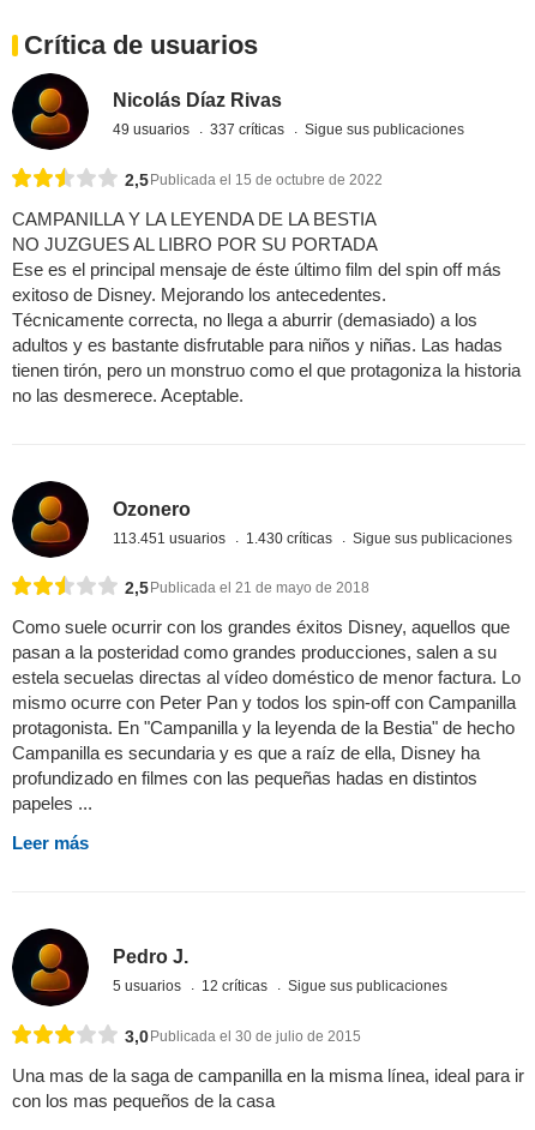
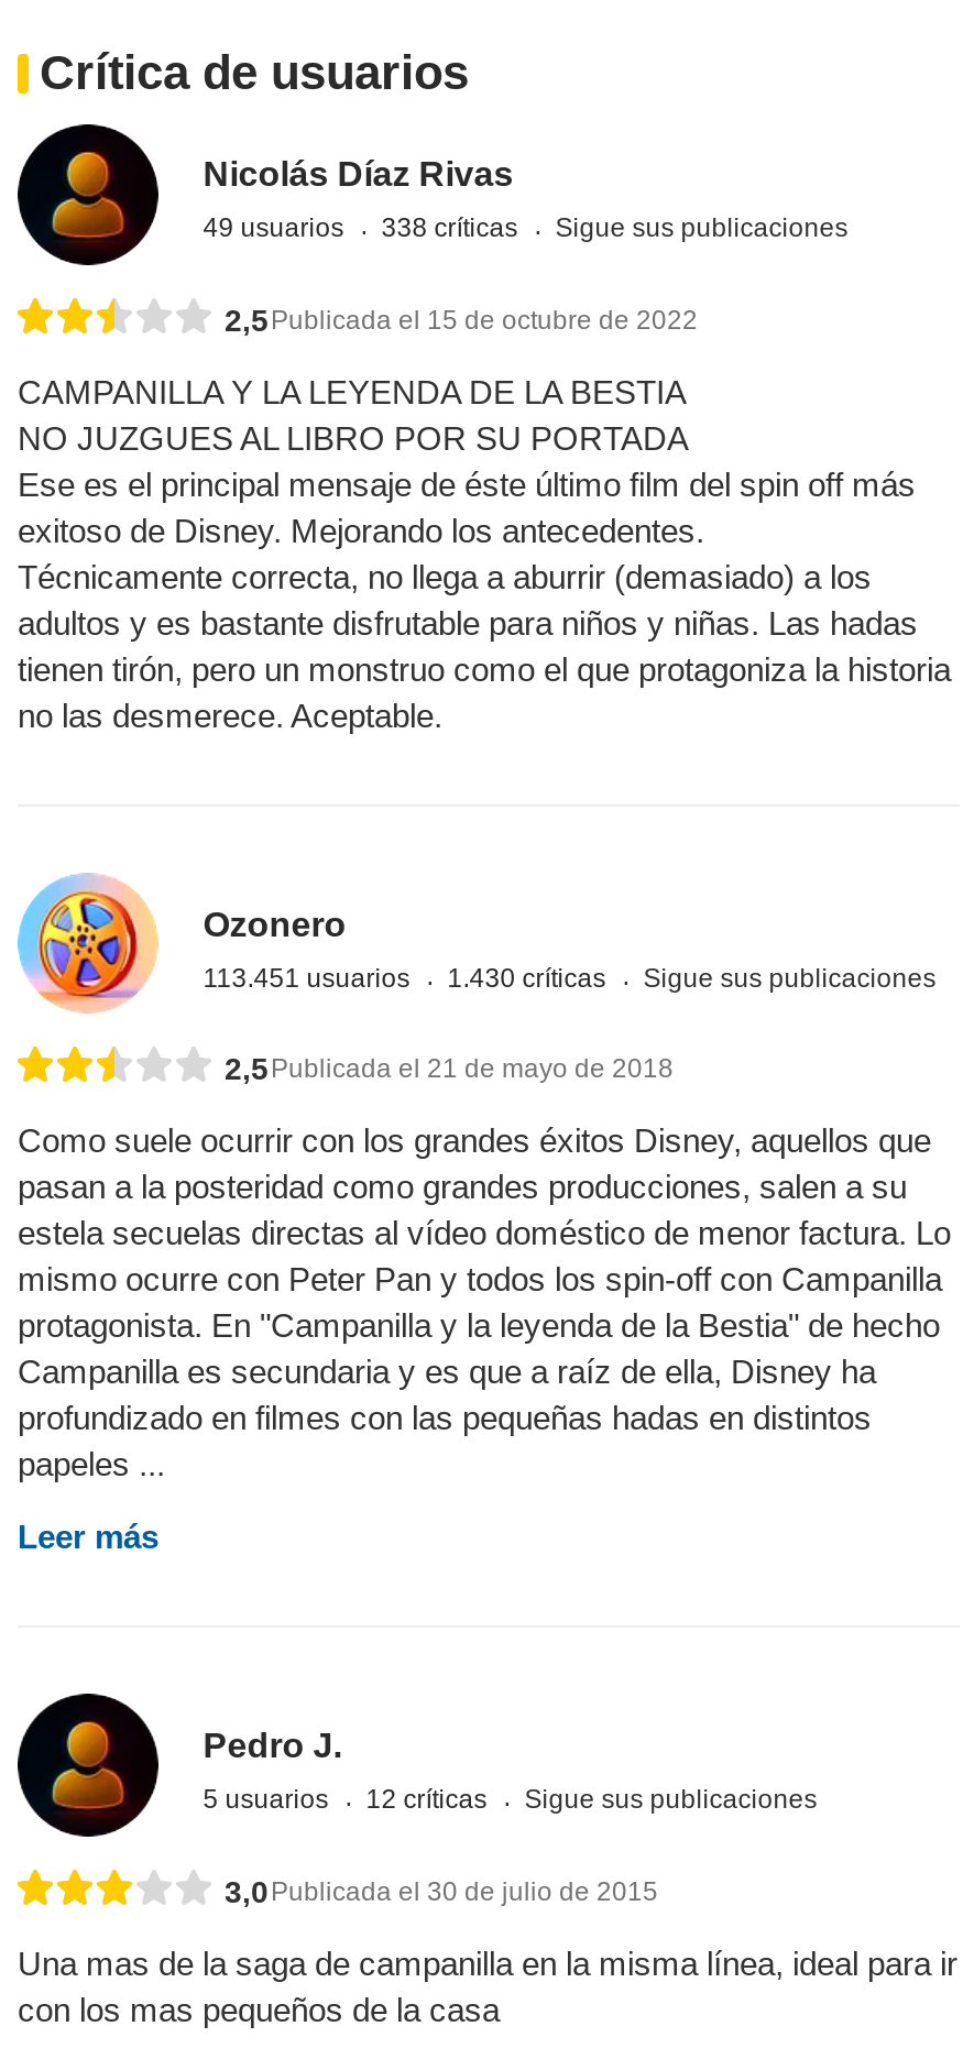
[113,122,464,139] 49 usuarios 337 críticas Sigue sus publicaciones -> [203,213,848,244] 49 usuarios 338 críticas Sigue sus publicaciones
[11,480,90,559] [image] -> [18,873,158,1014] [image]

